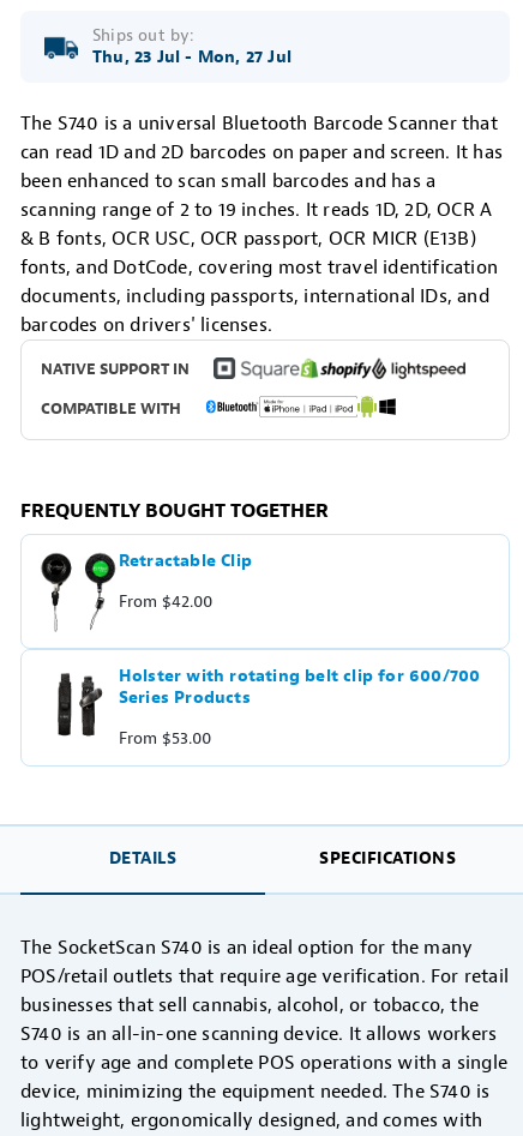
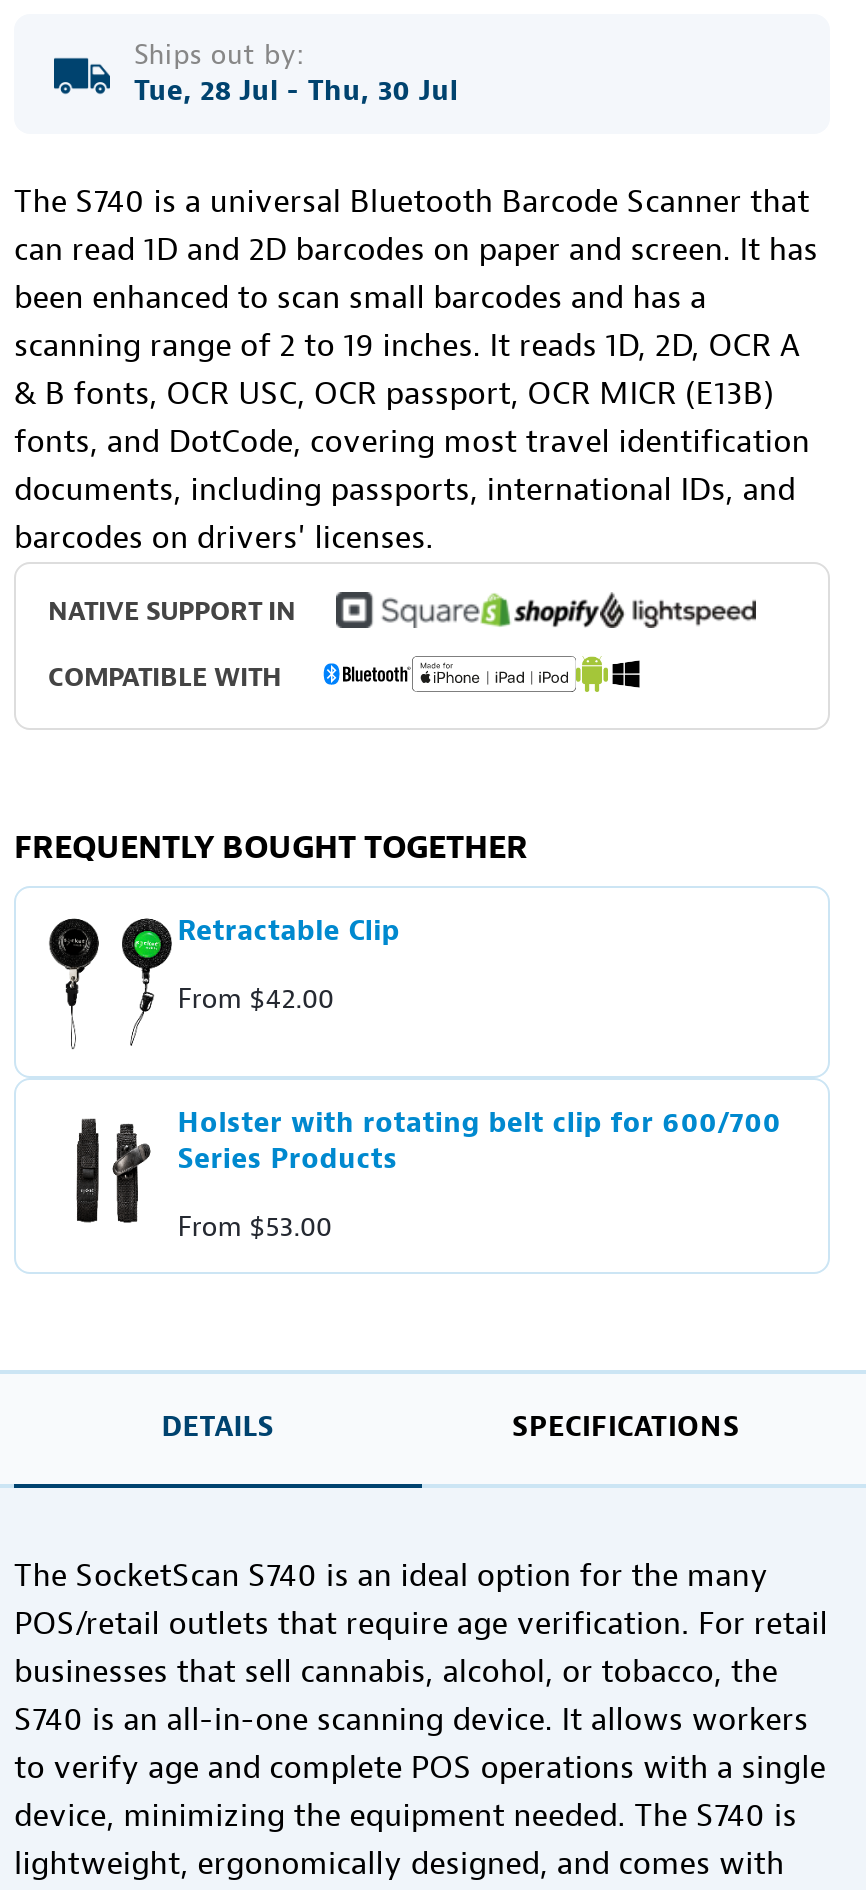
[92,47,291,67] Thu, 23 Jul - Mon, 27 Jul -> [134,74,458,108] Tue, 28 Jul - Thu, 30 Jul

